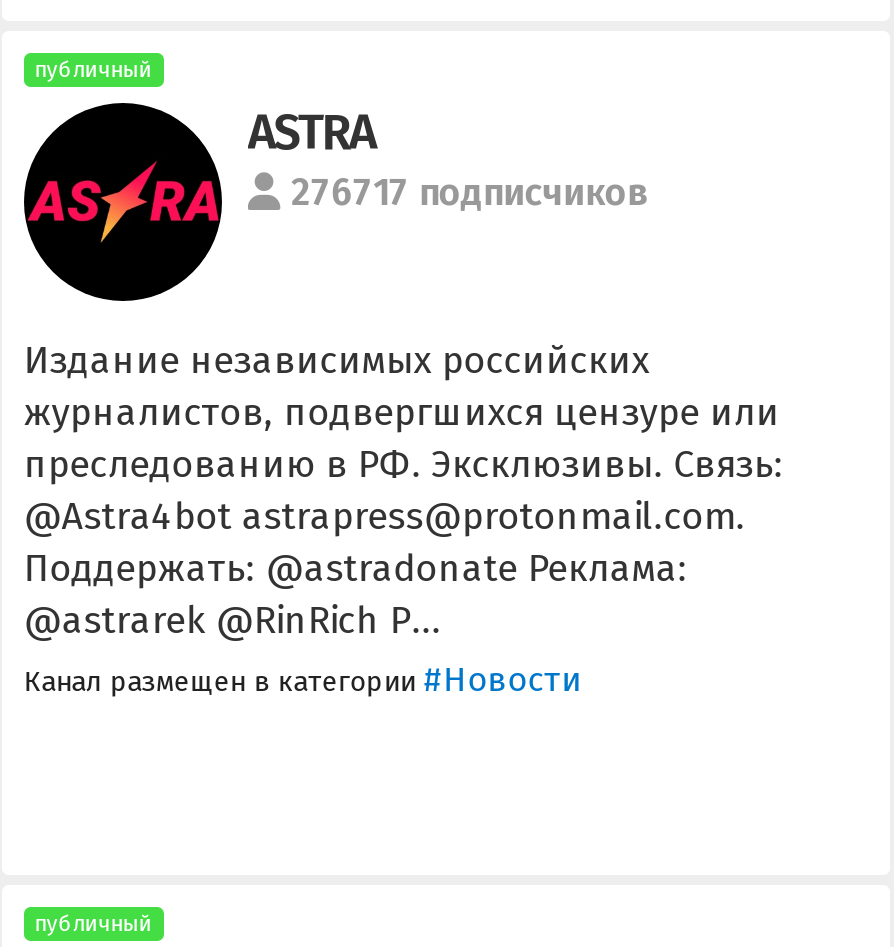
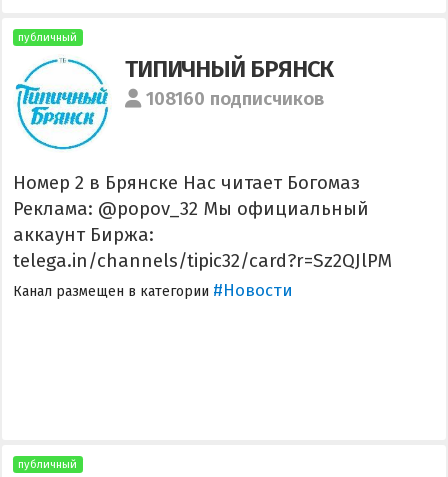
[22,101,647,303] [image] | ASTRA | 276717 подписчиков -> [15,54,333,112] [image] | ТИПИЧНЫЙ БРЯНСК | 108160 подписчиков
[23,338,783,642] Издание независимых российских | журналистов, подвергшихся цензуре или | преследованию в РФ. Эксклюзивы. Связь: | @Astra4bot astrapress@protonmail.com. | Поддержать: @astradonate Реклама: | @astrarek @RinRich Р... -> [13,171,392,271] Номер 2 в Брянске Нас читает Богомаз | Реклама: @popov_32 Мы официальный | аккаунт Биржа: | telega.in/channels/tipic32/card?r=Sz2QJlPM
moved [23,659,583,699] -> [13,280,293,300]: Канал размещен в категории #Новости

